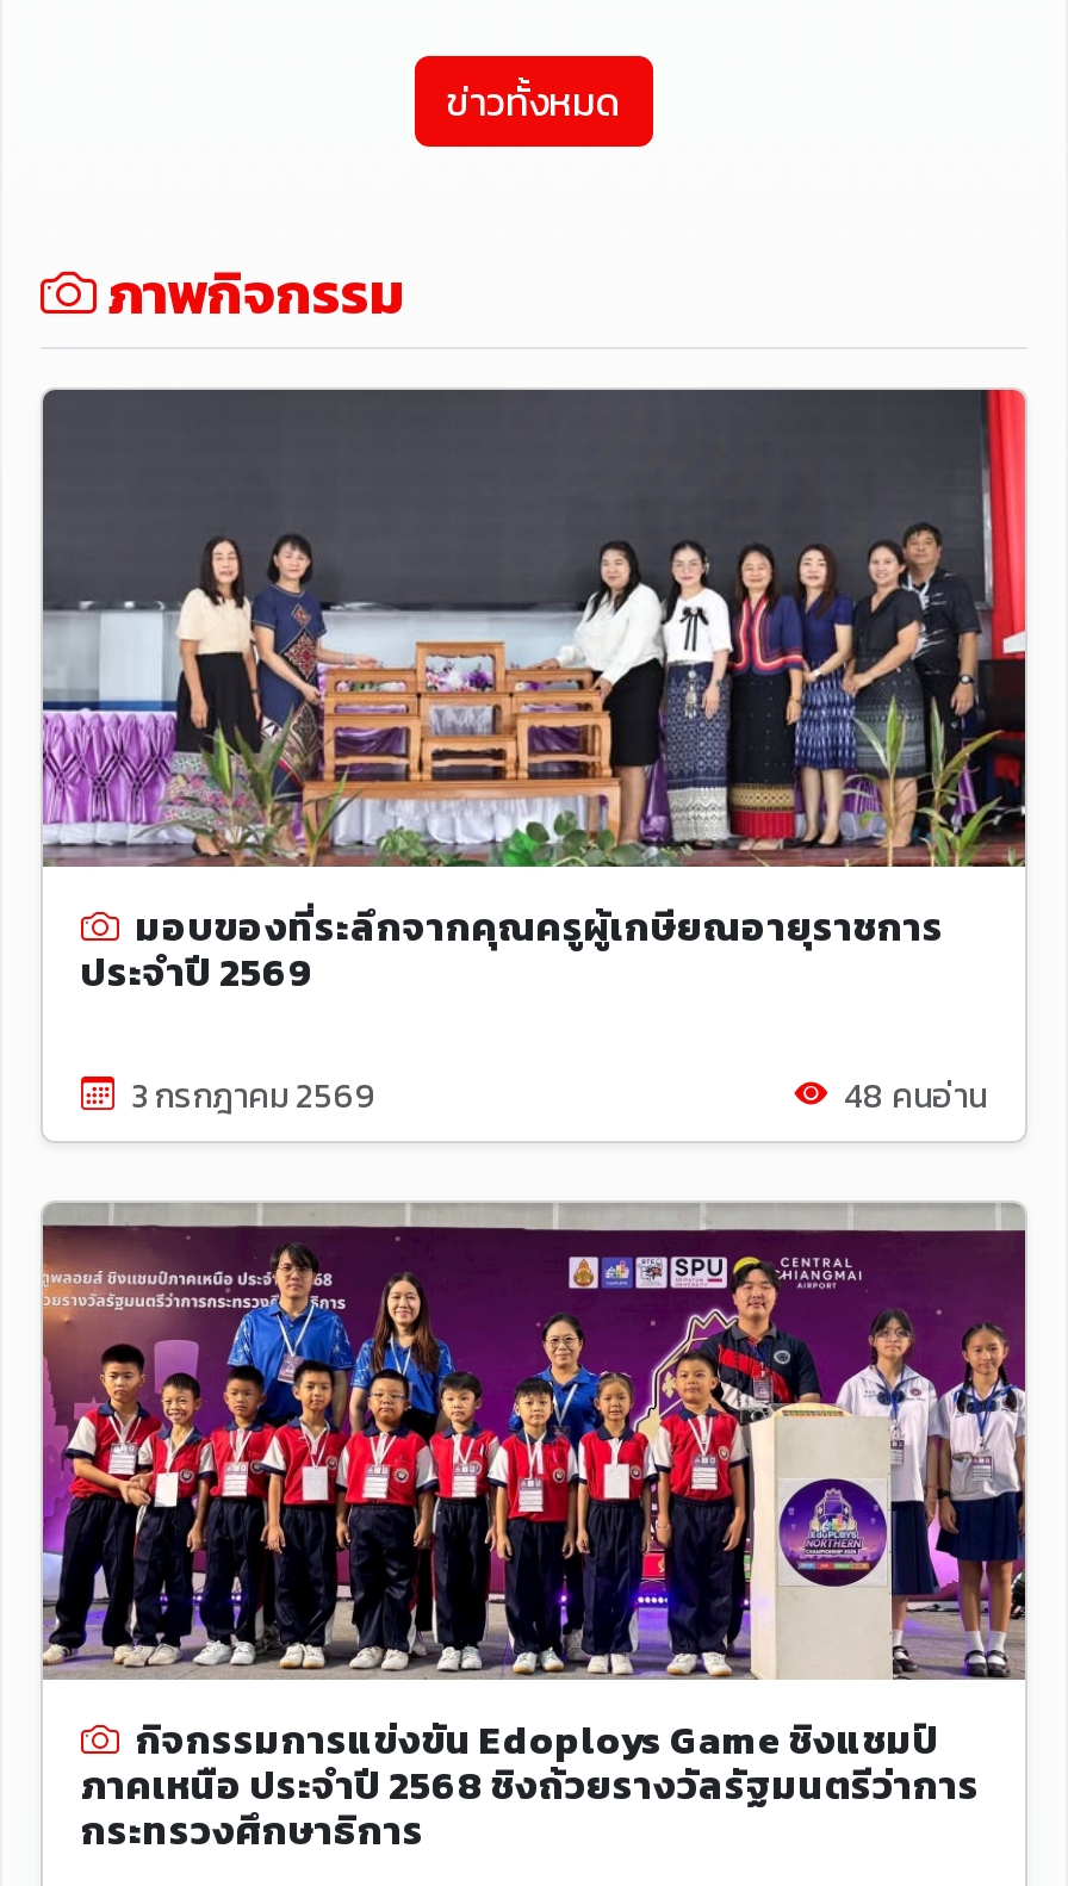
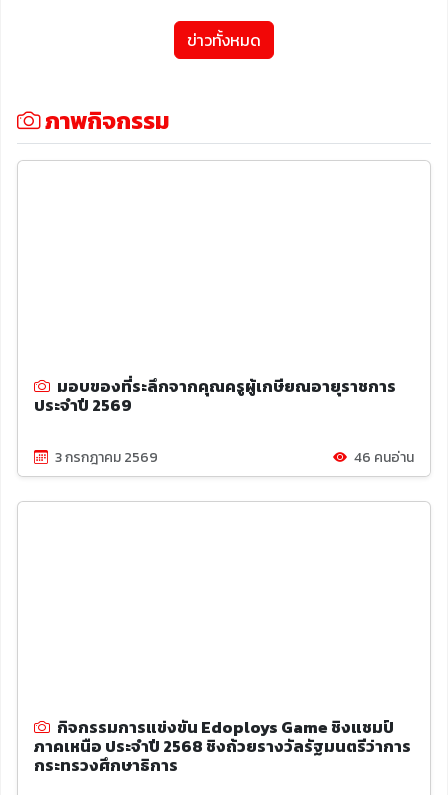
[41,386,1027,870] [image] -> none
[837,1071,987,1121] 48 คนอ่าน -> [351,447,414,468] 46 คนอ่าน
[41,1202,1027,1681] [image] -> none

